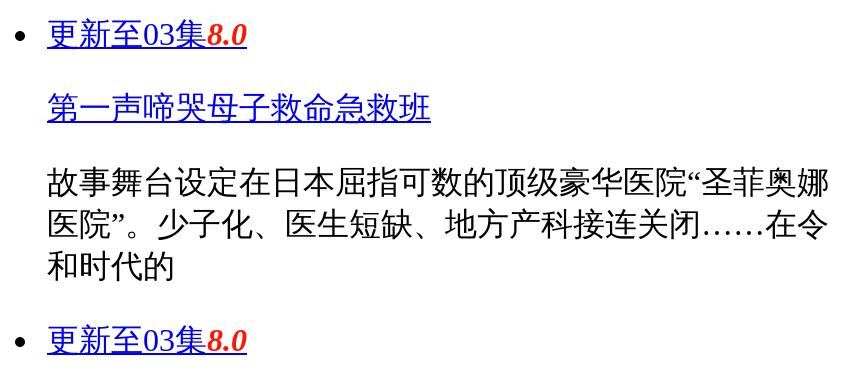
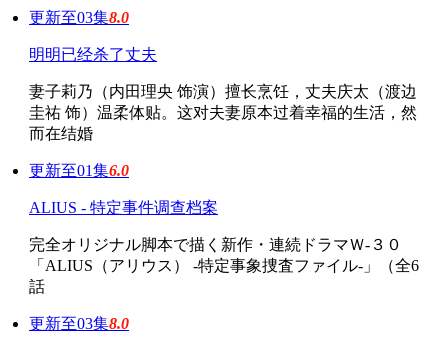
[47,92,829,284] 第一声啼哭母子救命急救班 | 故事舞台设定在日本屈指可数的顶级豪华医院“圣菲奥娜 | 医院”。少子化、医生短缺、地方产科接连关闭……在令 | 和时代的 -> [29,46,419,295] 明明已经杀了丈夫 | 妻子莉乃（内田理央 饰演）擅长烹饪，丈夫庆太（渡边 | 圭祐 饰）温柔体贴。这对夫妻原本过着幸福的生活，然 | 而在结婚 | 更新至01集6.0 | ALIUS - 特定事件调查档案 | 完全オリジナル脚本で描く新作・連続ドラマＷ-３０ | 「ALIUS（アリウス） -特定事象捜査ファイル-」（全6 | 話

